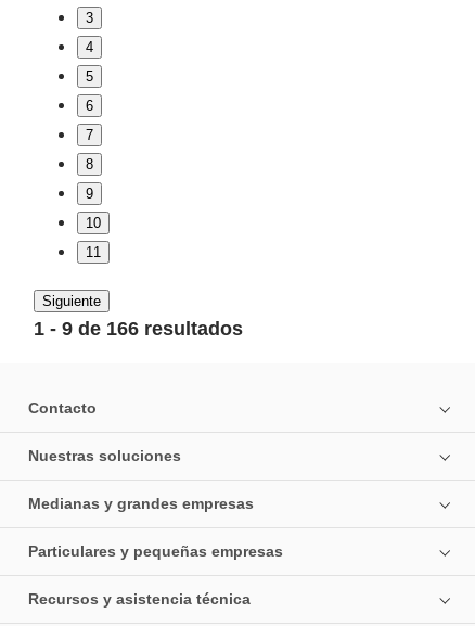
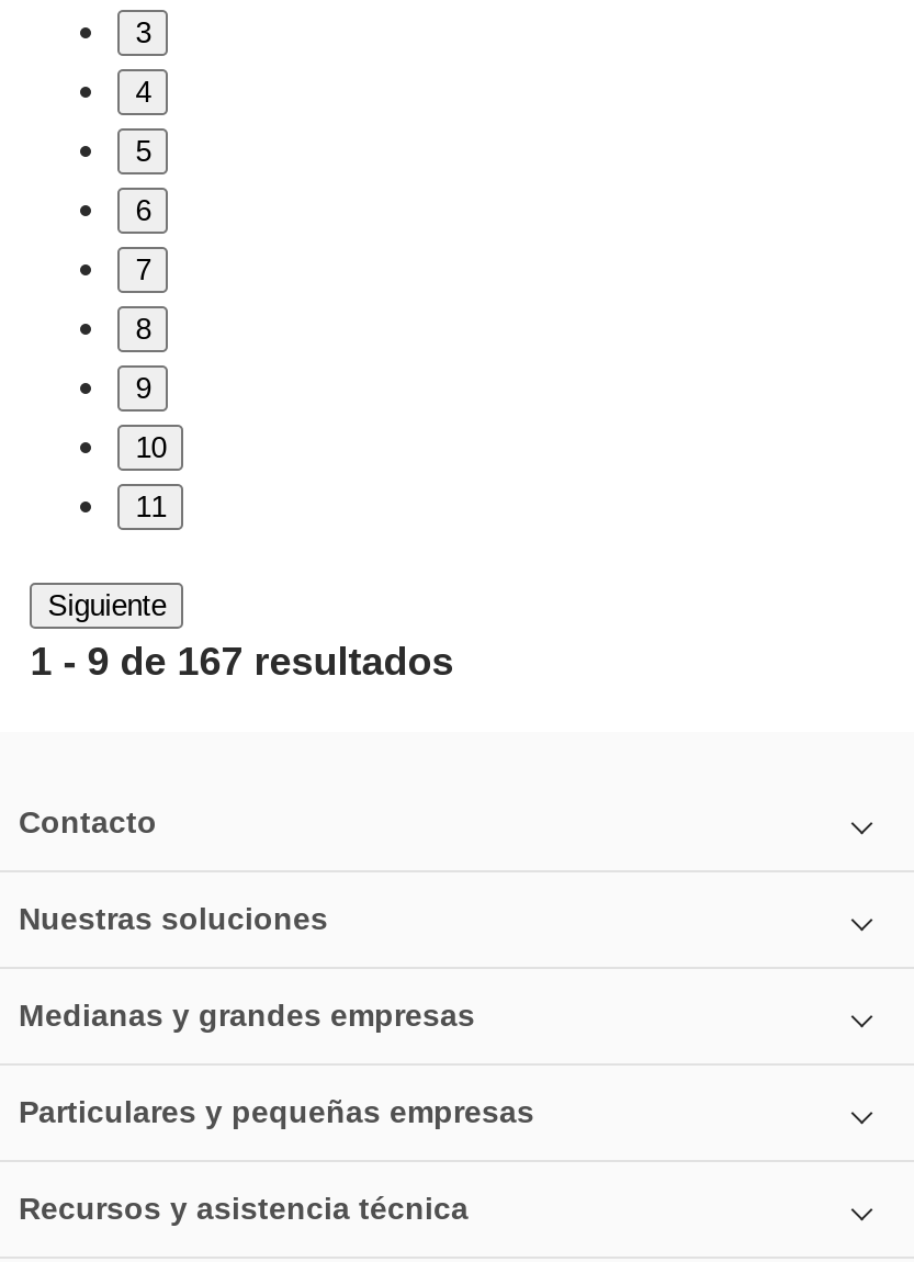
[34,318,243,339] 1 - 9 de 166 resultados -> [30,640,454,684] 1 - 9 de 167 resultados

